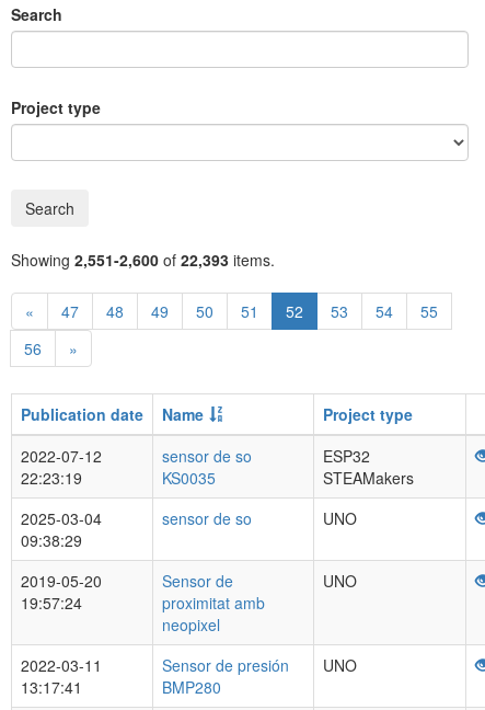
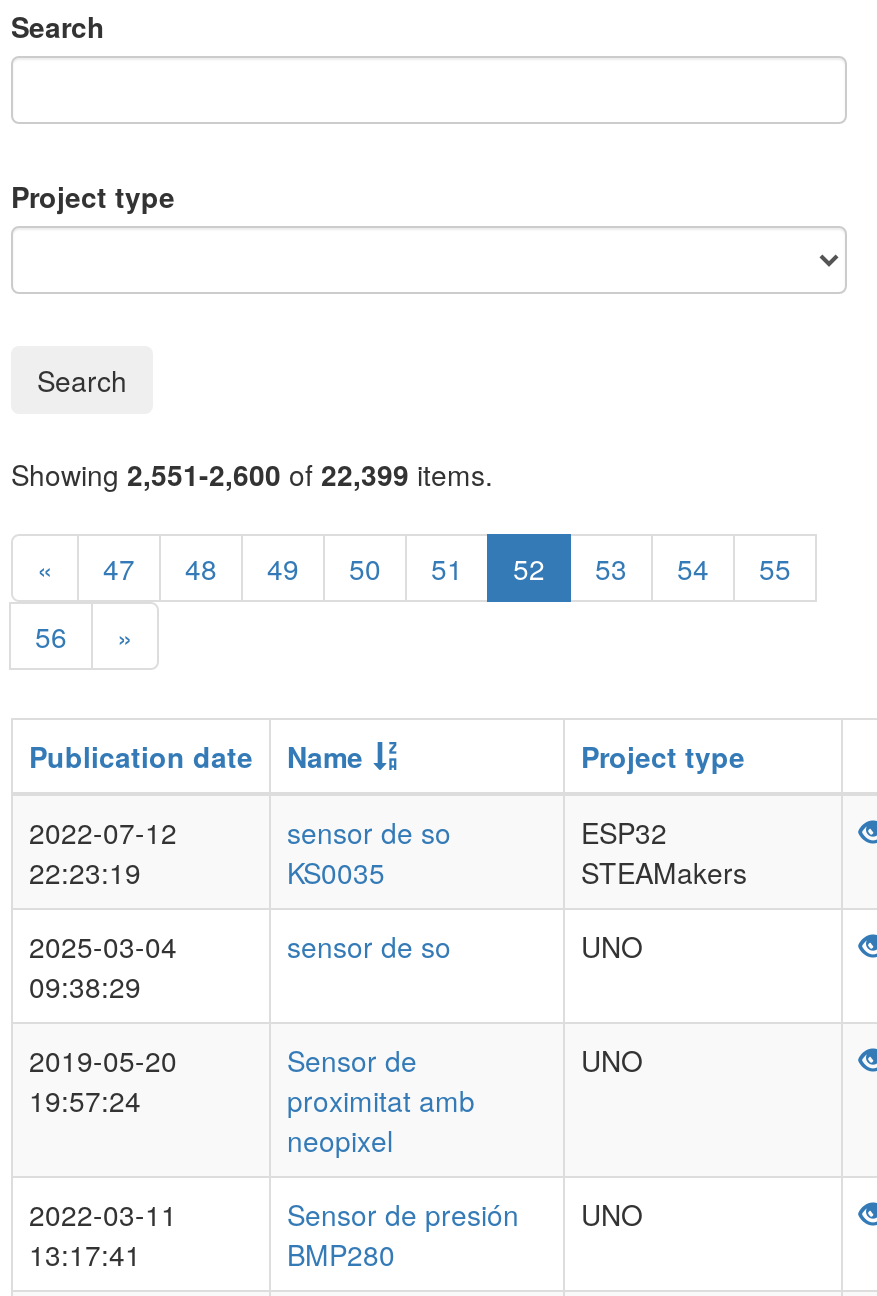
[11,249,275,271] Showing 2,551-2,600 of 22,393 items. -> [11,454,493,494] Showing 2,551-2,600 of 22,399 items.

